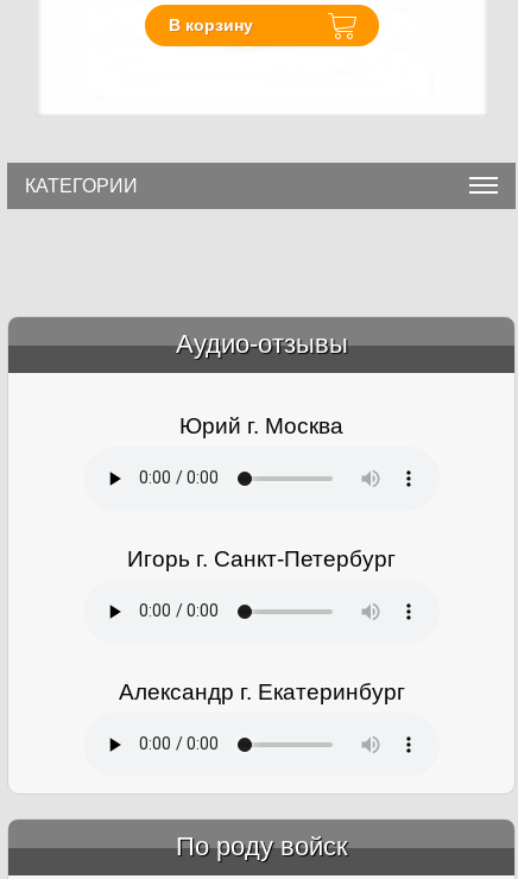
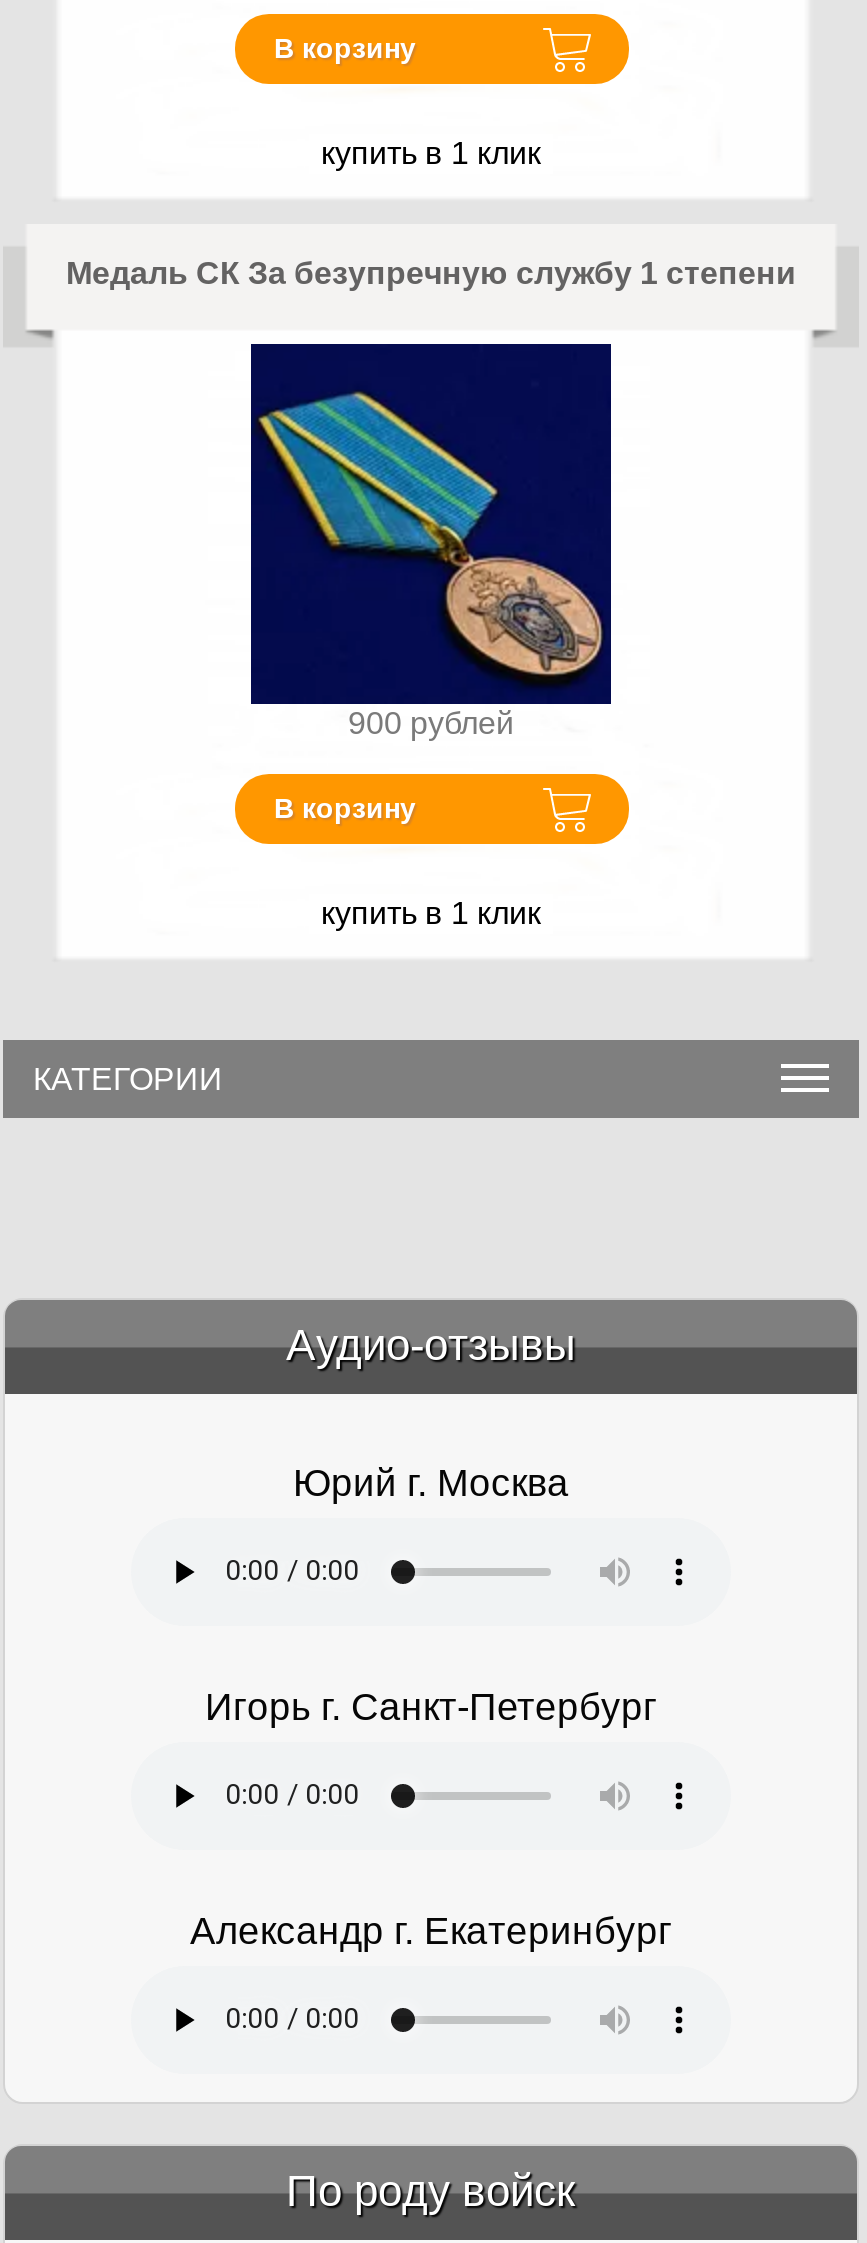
none -> [66,256,796,290] Медаль СК За безупречную службу 1 степени
none -> [249,342,613,929] [image] | 900 рублей | В корзину | купить в 1 клик
none -> [321,135,541,169] купить в 1 клик

